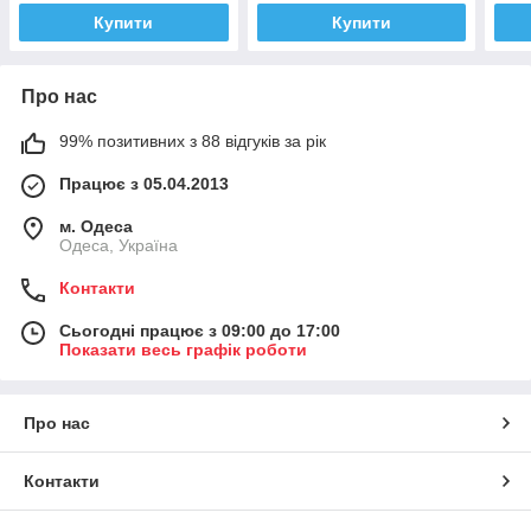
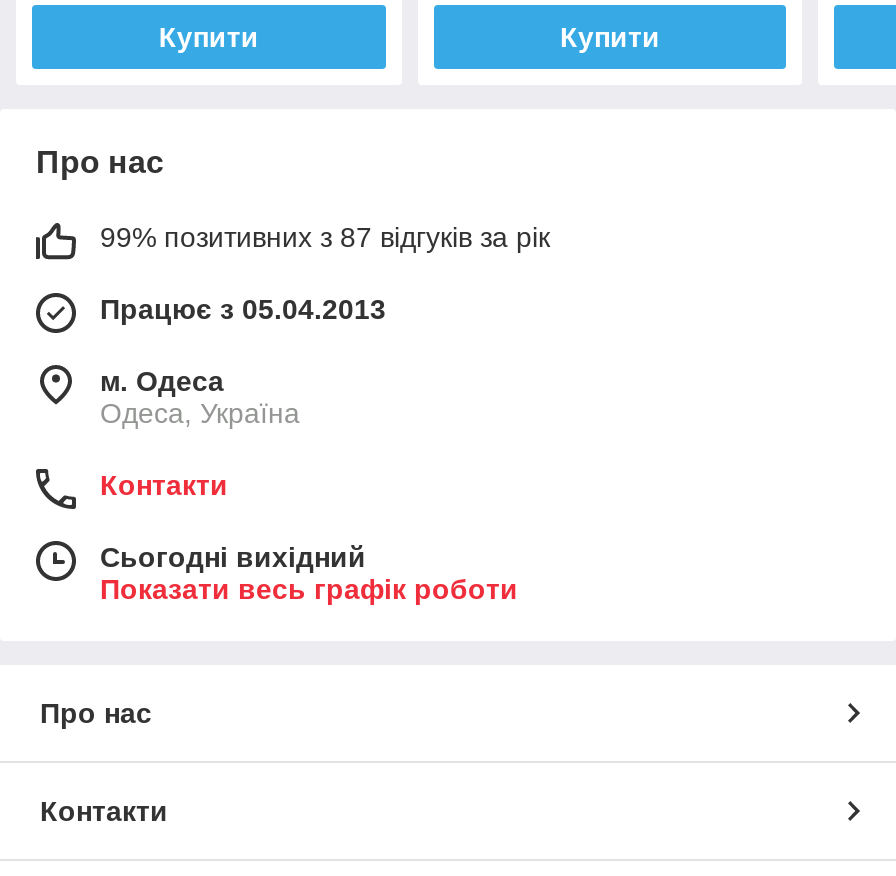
[59,131,326,150] 99% позитивних з 88 відгуків за рік -> [100,221,550,253] 99% позитивних з 87 відгуків за рік
[59,321,340,340] Сьогодні працює з 09:00 до 17:00 -> [100,541,366,573] Сьогодні вихідний

